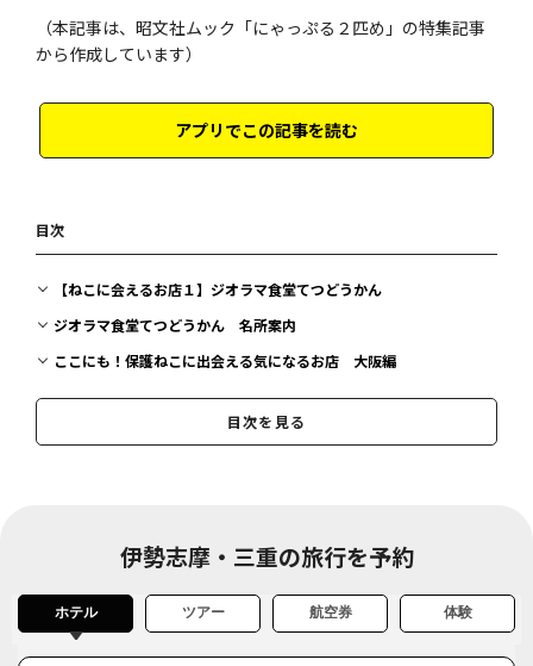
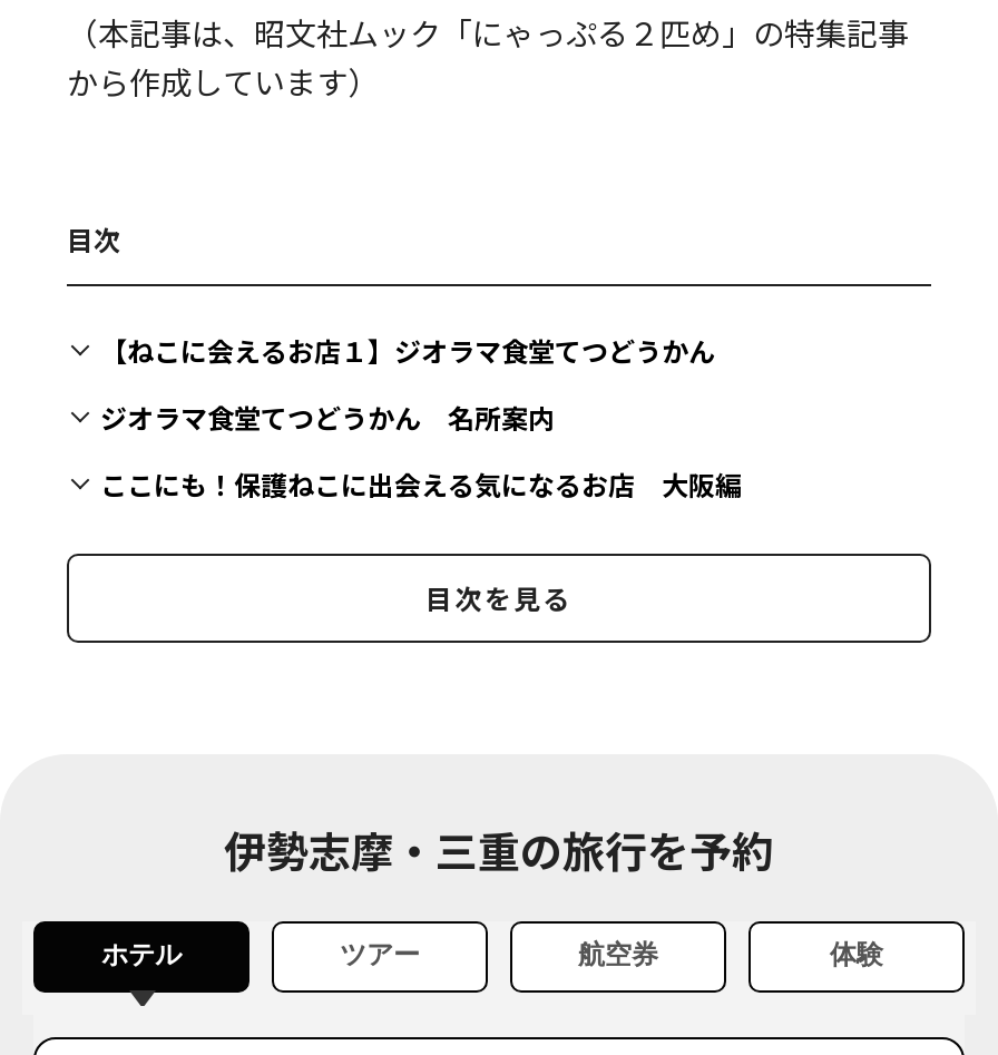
[175,118,358,142] アプリでこの記事を読む -> none

